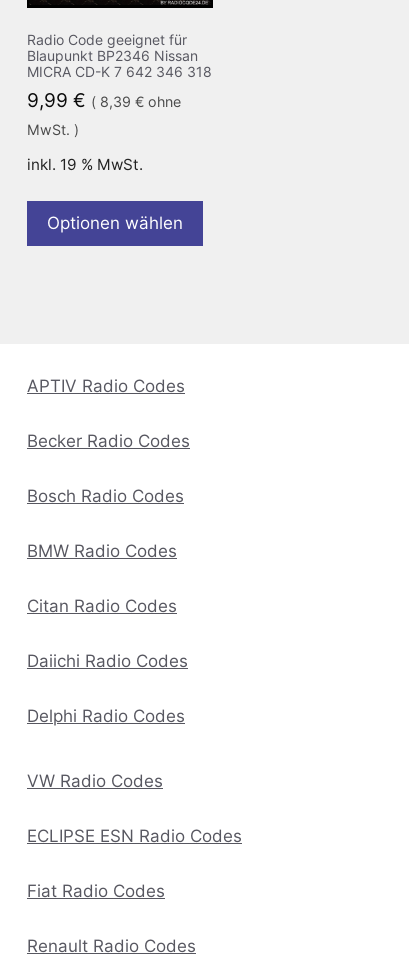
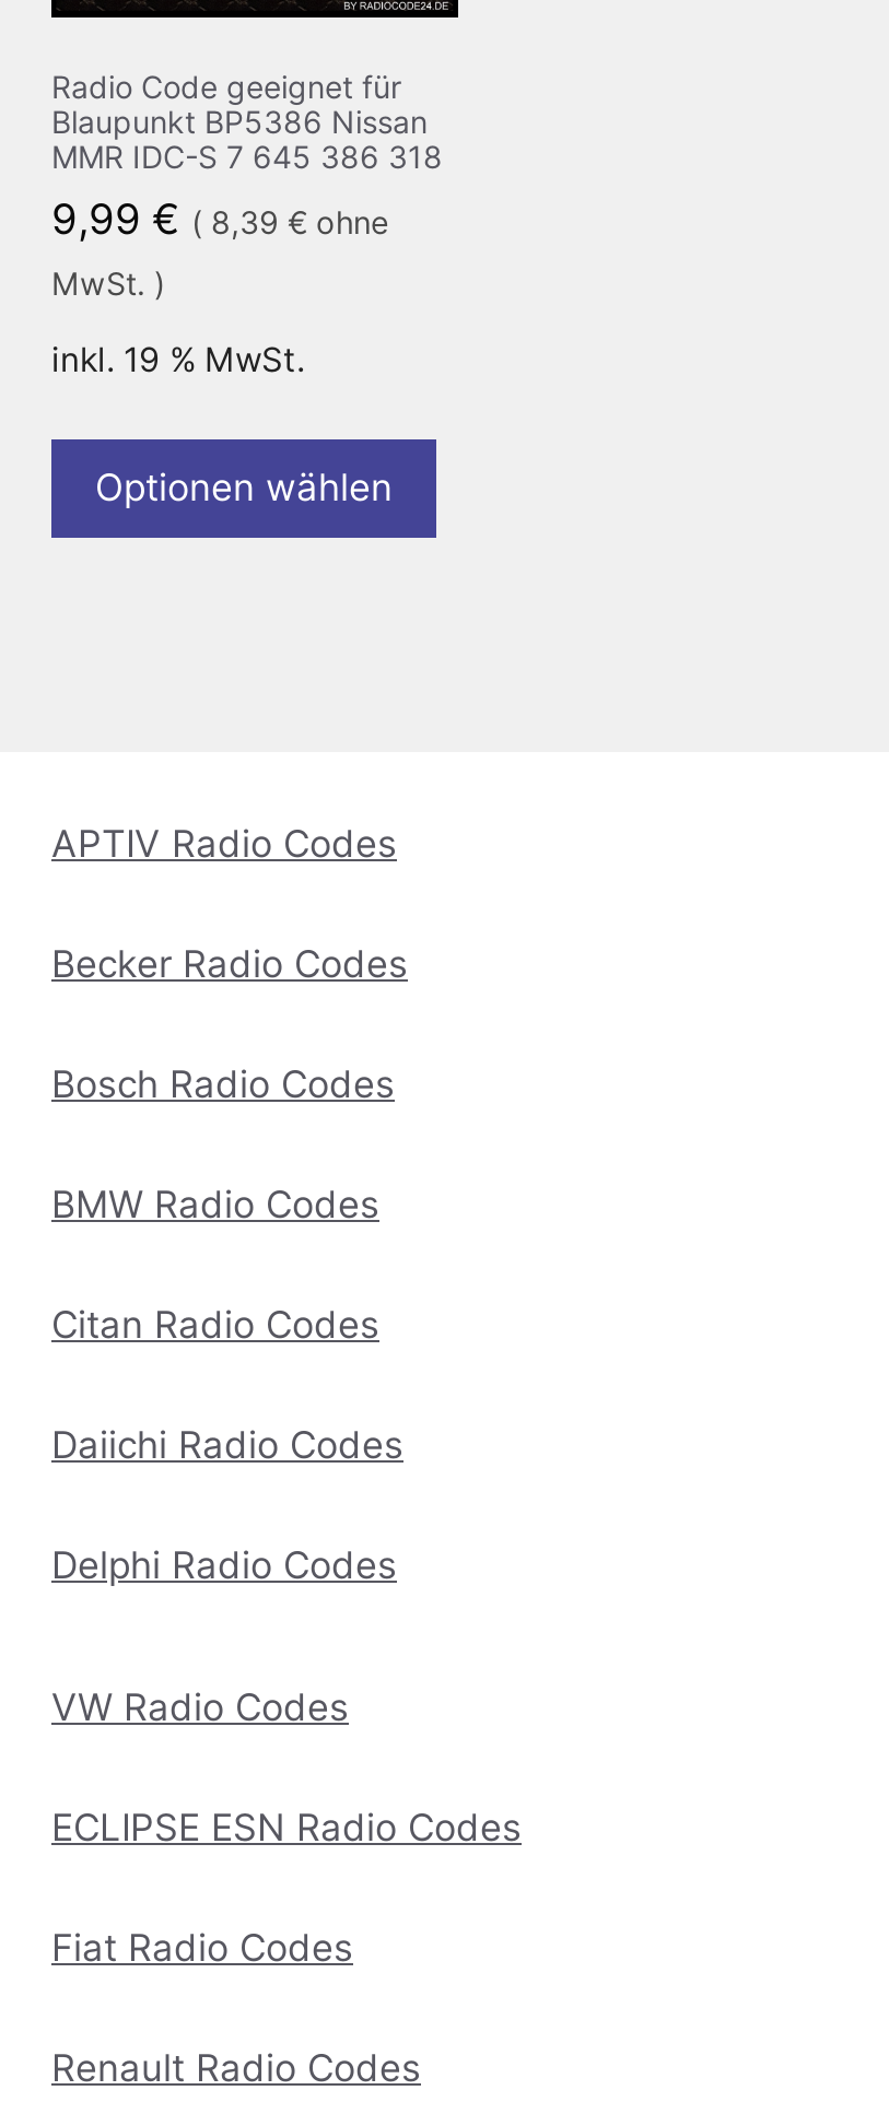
[27,46,212,79] Blaupunkt BP2346 Nissan | MICRA CD-K 7 642 346 318 -> [51,102,443,174] Blaupunkt BP5386 Nissan | MMR IDC-S 7 645 386 318

